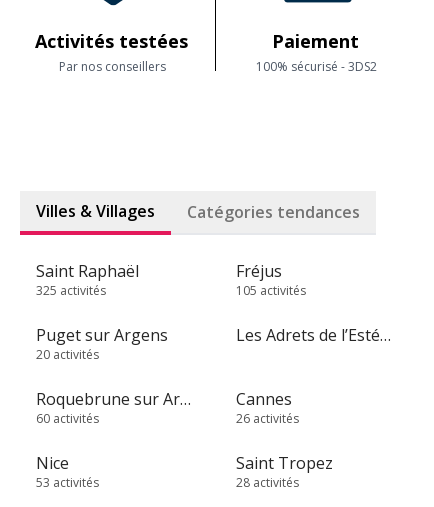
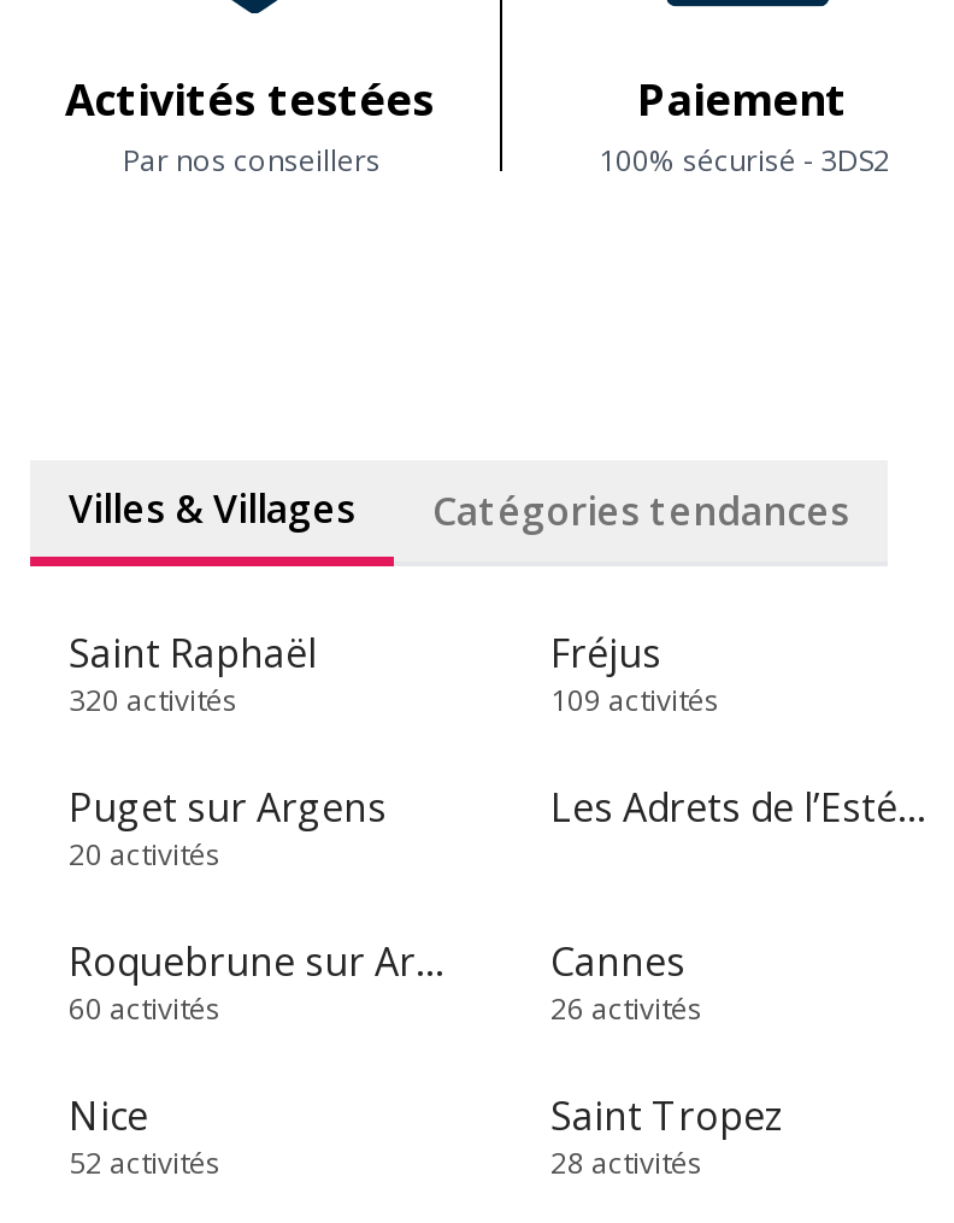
[36,282,106,299] 325 activités -> [69,680,237,721] 320 activités
[236,282,306,299] 105 activités -> [550,680,719,721] 109 activités
[36,474,99,491] 53 activités -> [69,1142,220,1183] 52 activités

